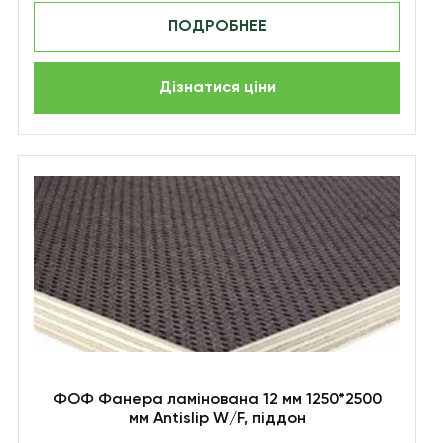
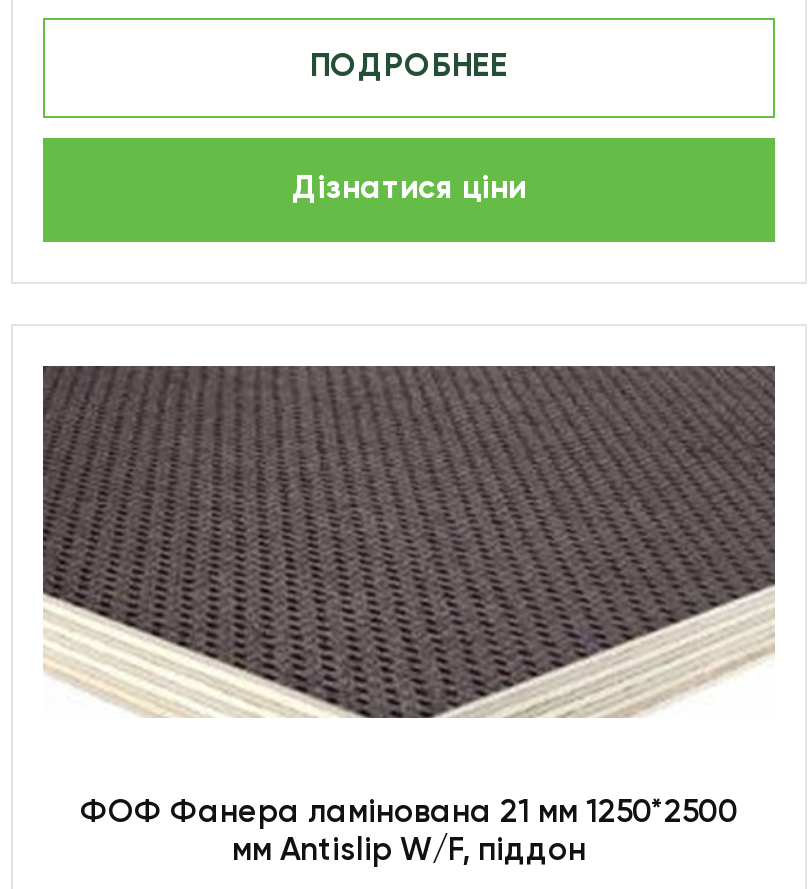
[52,392,381,408] ФОФ Фанера ламінована 12 мм 1250*2500 -> [80,797,738,829] ФОФ Фанера ламінована 21 мм 1250*2500

